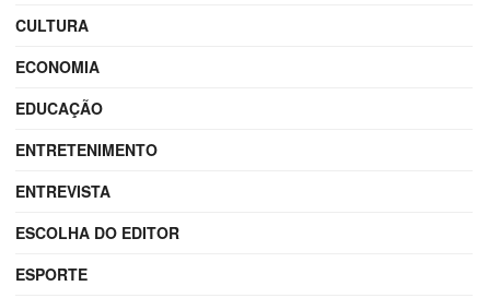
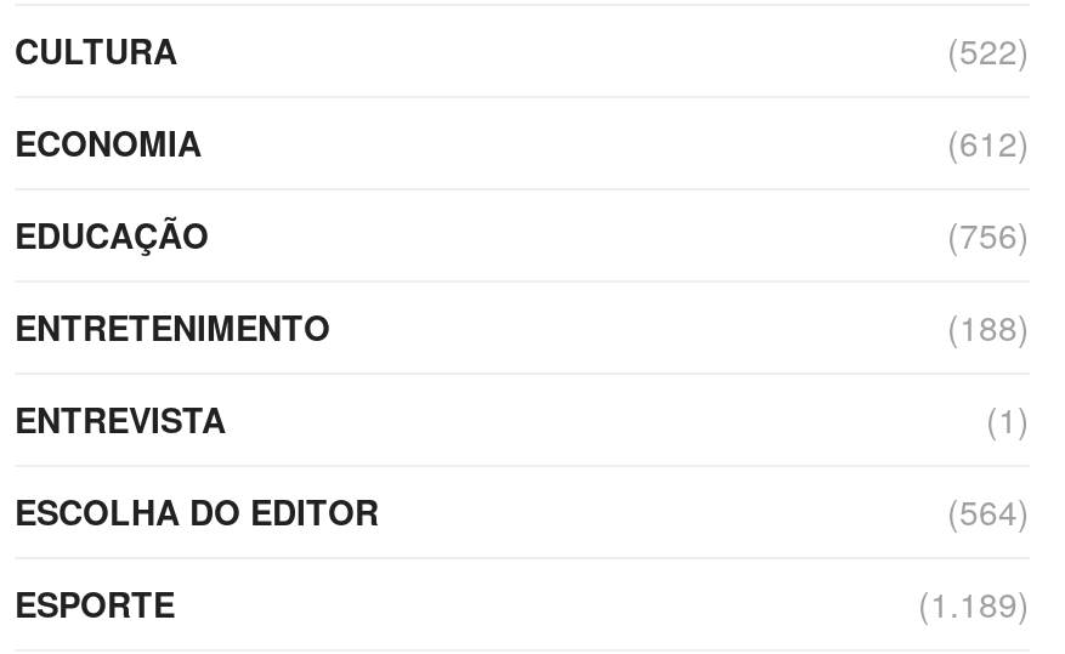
none -> [947,24,1030,73] (522)
none -> [947,116,1030,165] (612)
none -> [947,209,1030,257] (756)
none -> [947,301,1030,349] (188)
none -> [986,393,1030,442] (1)
none -> [947,485,1030,534] (564)
none -> [918,578,1030,626] (1.189)

